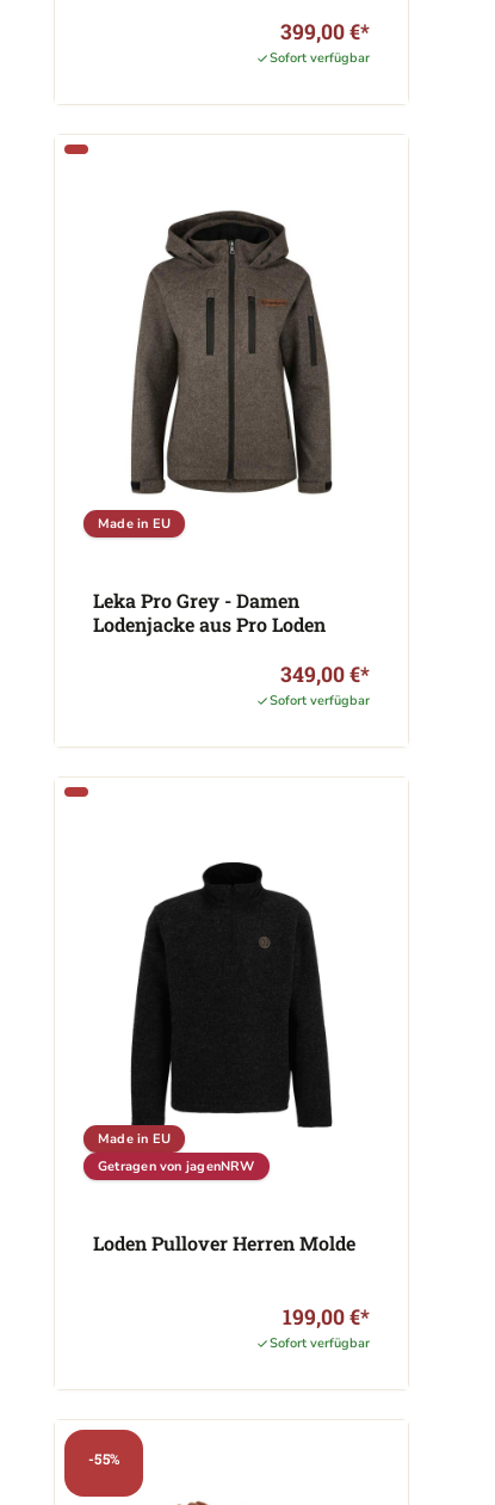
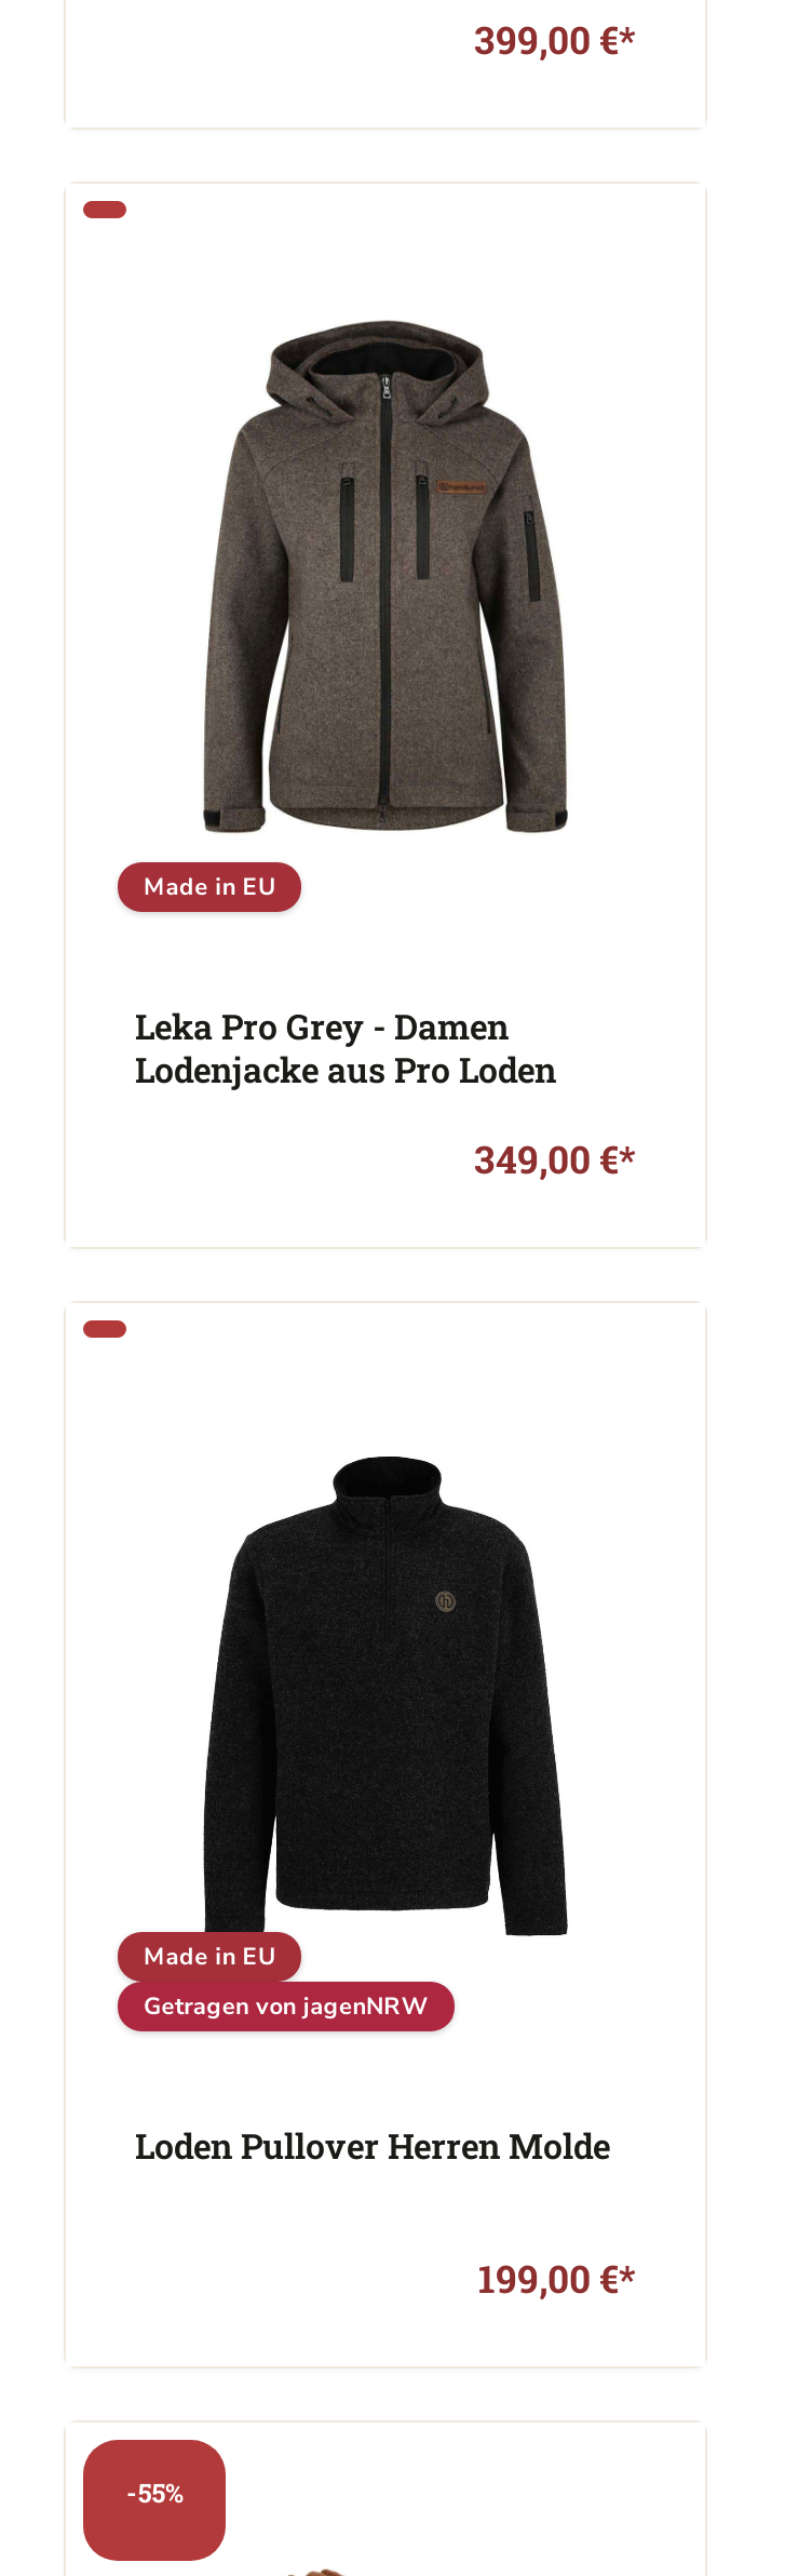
[270,49,370,67] Sofort verfügbar -> none
[270,692,370,709] Sofort verfügbar -> none
[270,1334,370,1352] Sofort verfügbar -> none

